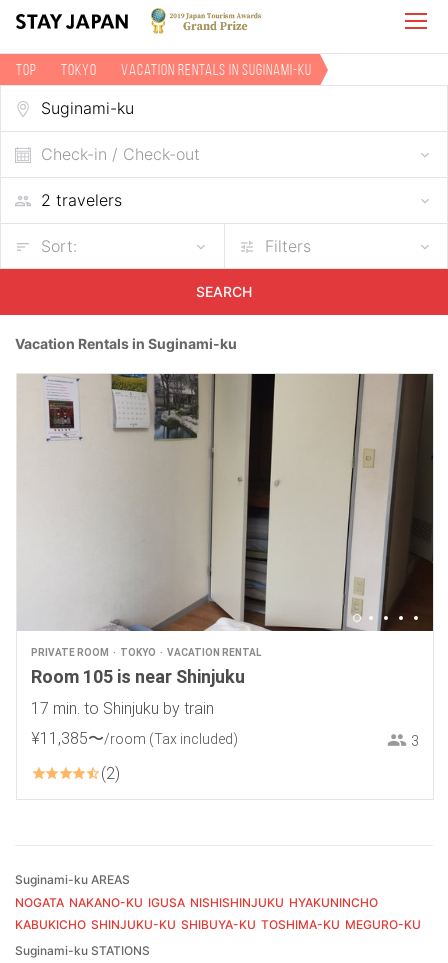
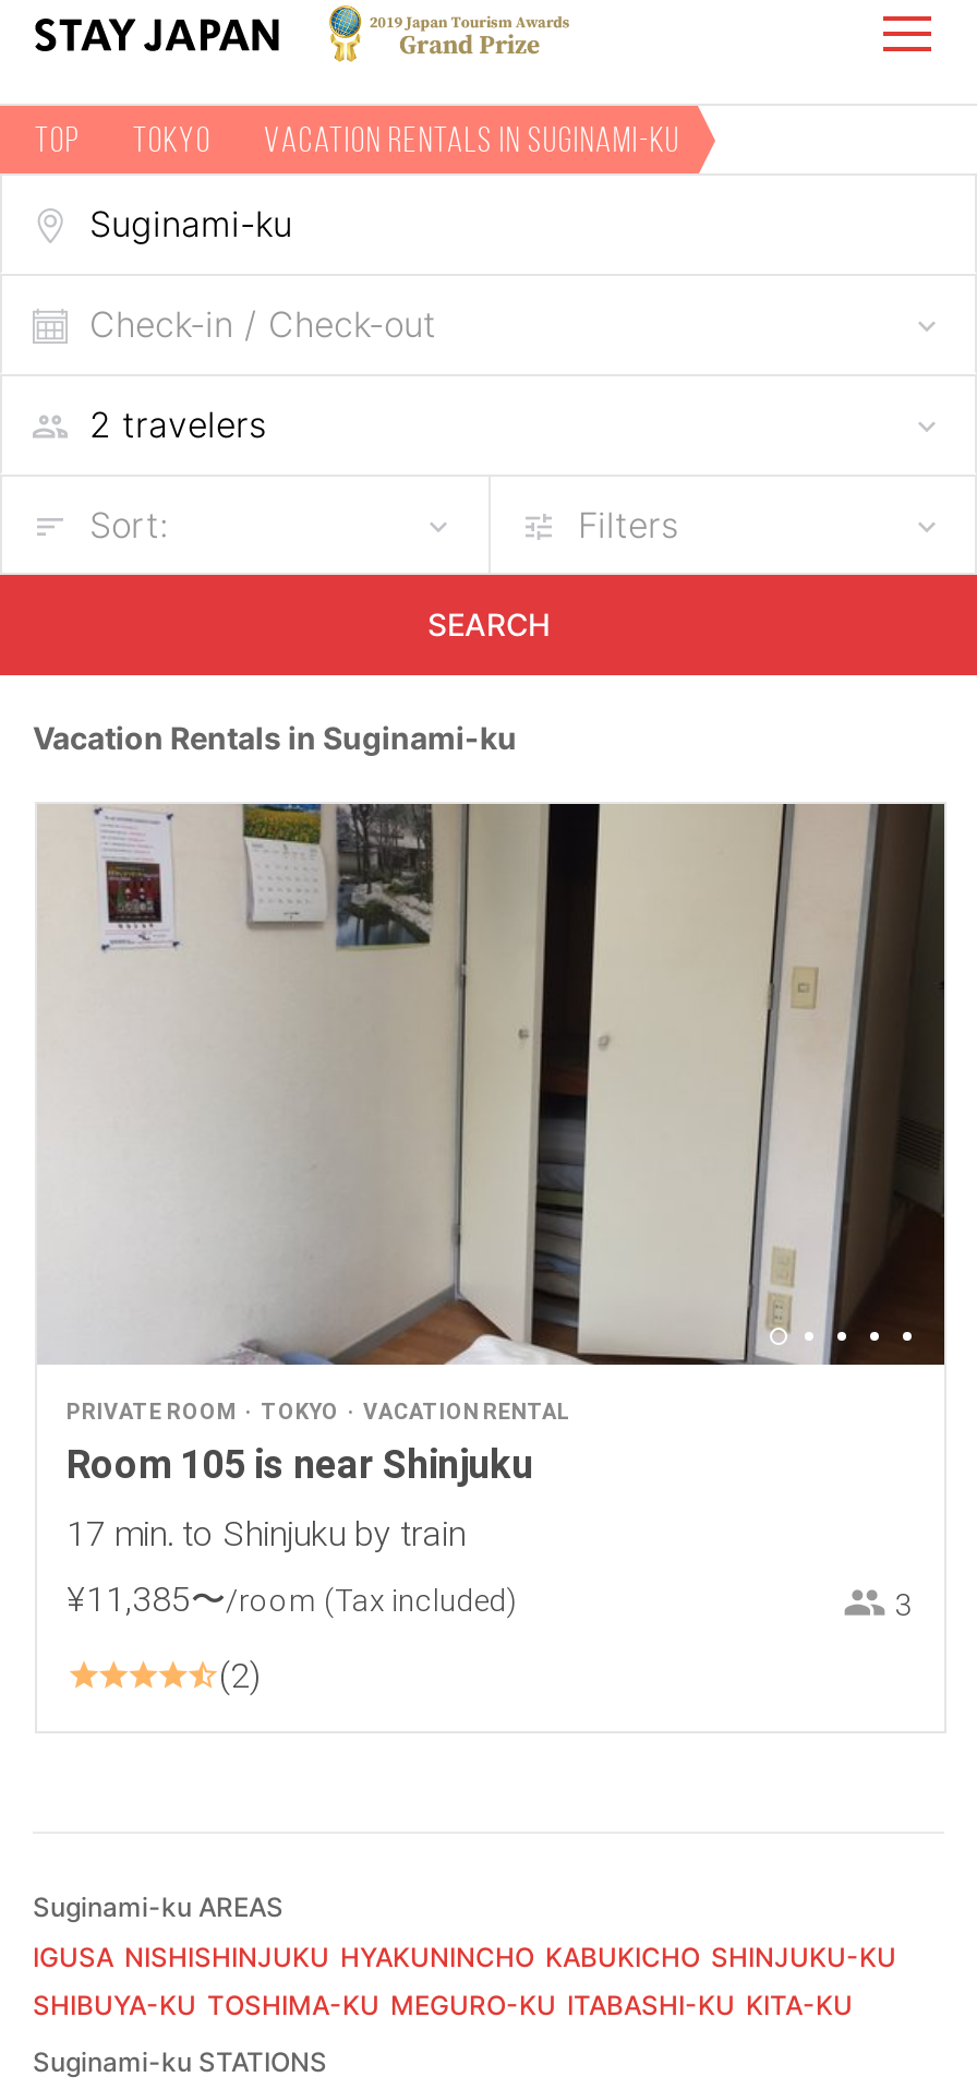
[15,895,378,910] NOGATA NAKANO-KU IGUSA NISHISHINJUKU HYAKUNINCHO -> [33,1940,896,1973] IGUSA NISHISHINJUKU HYAKUNINCHO KABUKICHO SHINJUKU-KU
[15,917,421,932] KABUKICHO SHINJUKU-KU SHIBUYA-KU TOSHIMA-KU MEGURO-KU -> [33,1988,853,2021] SHIBUYA-KU TOSHIMA-KU MEGURO-KU ITABASHI-KU KITA-KU

